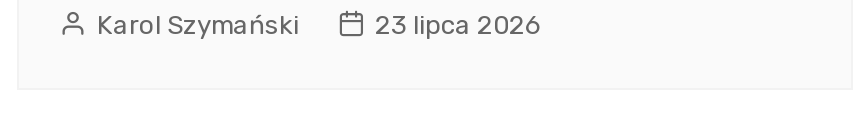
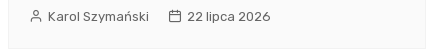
[375,10,543,40] 23 lipca 2026 -> [187,9,271,24] 22 lipca 2026

